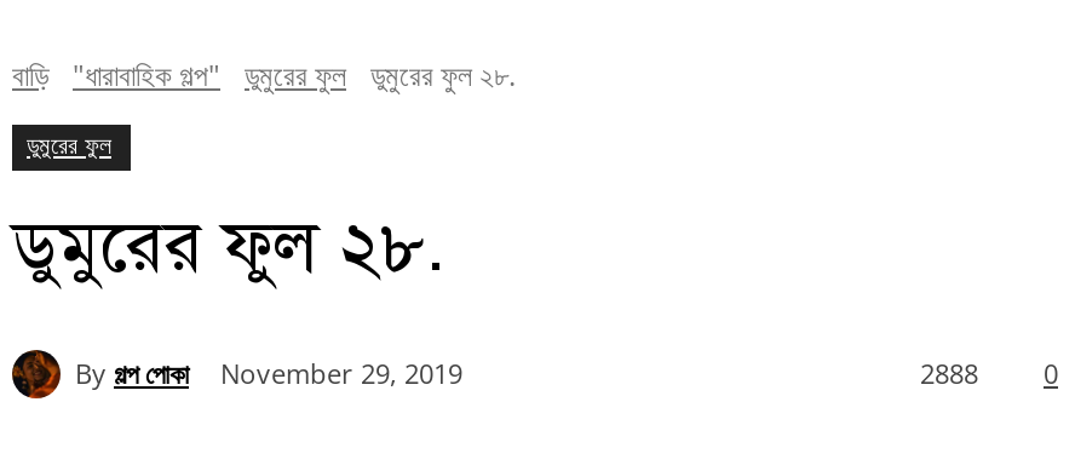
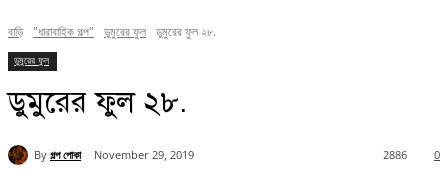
[920,355,1058,391] 2888 0 -> [383,147,440,162] 2886 0

